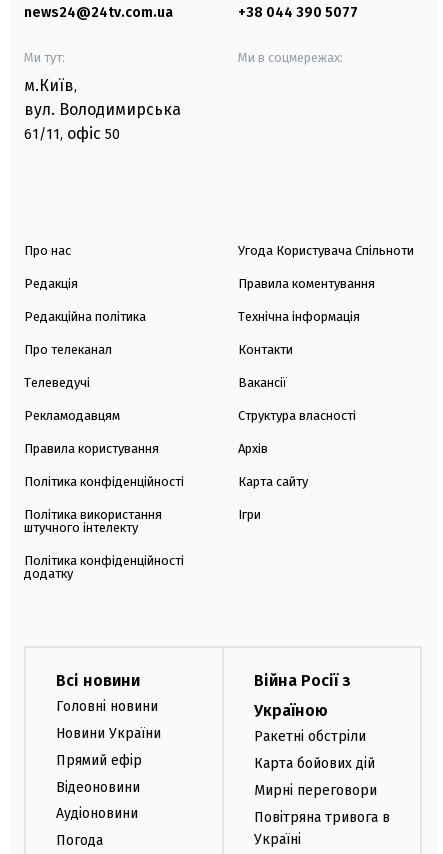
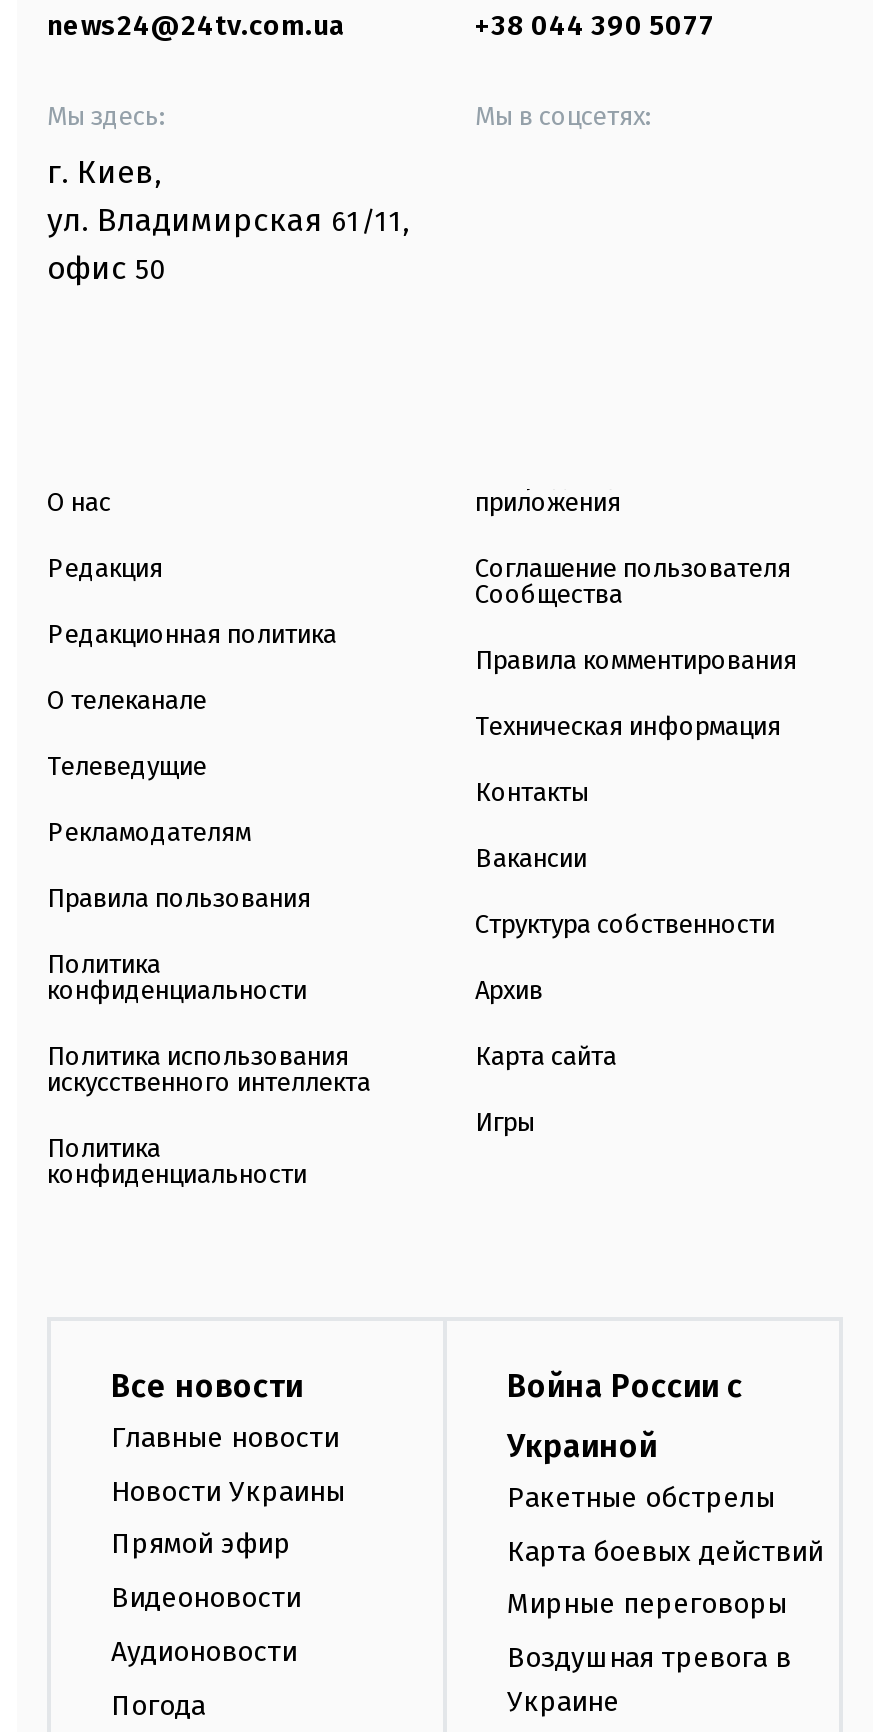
[24,50,181,143] Ми тут: | м.Київ, | вул. Володимирська | 61/11, офіс 50 -> [47,100,409,286] Мы здесь: | г. Киев, | ул. Владимирская 61/11, | офис 50
[238,50,343,65] Ми в соцмережах: -> [475,100,651,130] Мы в соцсетях:
[24,243,184,581] Про нас | Редакція | Редакційна політика | Про телеканал | Телеведучі | Рекламодавцям | Правила користування | Політика конфіденційності | Політика використання | штучного інтелекту | Політика конфіденційності | додатку -> [47,486,371,1188] О нас | Редакция | Редакционная политика | О телеканале | Телеведущие | Рекламодателям | Правила пользования | Политика | конфиденциальности | Политика использования | искусственного интеллекта | Политика | конфиденциальности
[238,243,414,522] Угода Користувача Спільноти | Правила коментування | Технічна інформація | Контакти | Вакансії | Структура власності | Архів | Карта сайту | Ігри -> [475,486,797,1136] приложения | Соглашение пользователя | Сообщества | Правила комментирования | Техническая информация | Контакты | Вакансии | Структура собственности | Архив | Карта сайта | Игры
[56,671,161,822] Всі новини | Головні новини | Новини України | Прямий ефір | Відеоновини | Аудіоновини -> [111,1366,345,1669] Все новости | Главные новости | Новости Украины | Прямой эфир | Видеоновости | Аудионовости
[254,671,351,690] Війна Росії з -> [507,1366,743,1404] Война России с
[254,701,366,745] Україною | Ракетні обстріли -> [507,1426,775,1514] Украиной | Ракетные обстрелы
[254,755,375,772] Карта бойових дій -> [507,1534,823,1568] Карта боевых действий
[254,782,377,799] Мирні переговори -> [507,1587,787,1621] Мирные переговоры
[254,808,390,847] Повітряна тривога в | Україні -> [507,1641,791,1719] Воздушная тревога в | Украине

